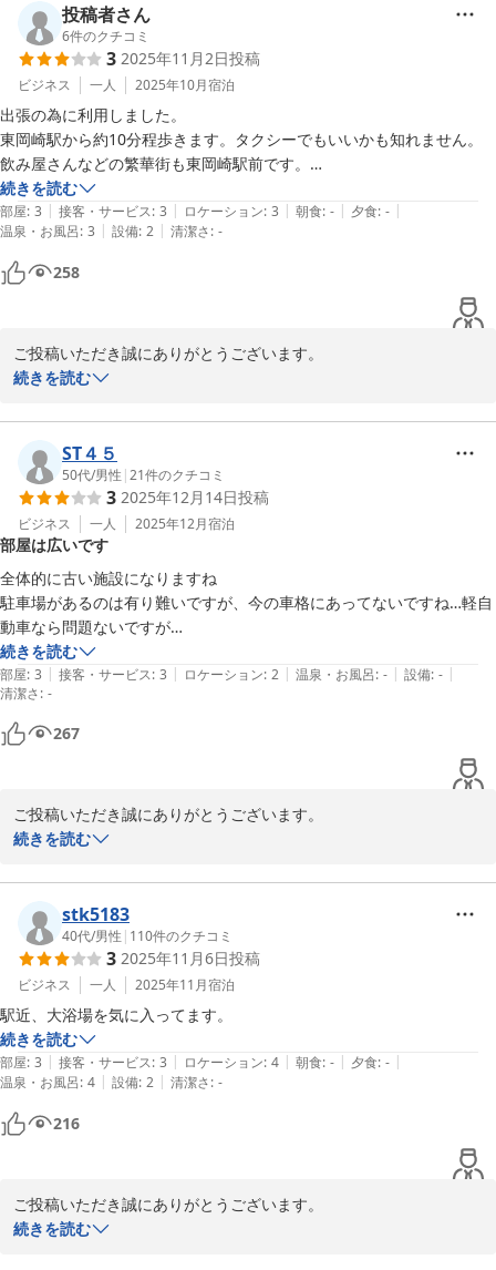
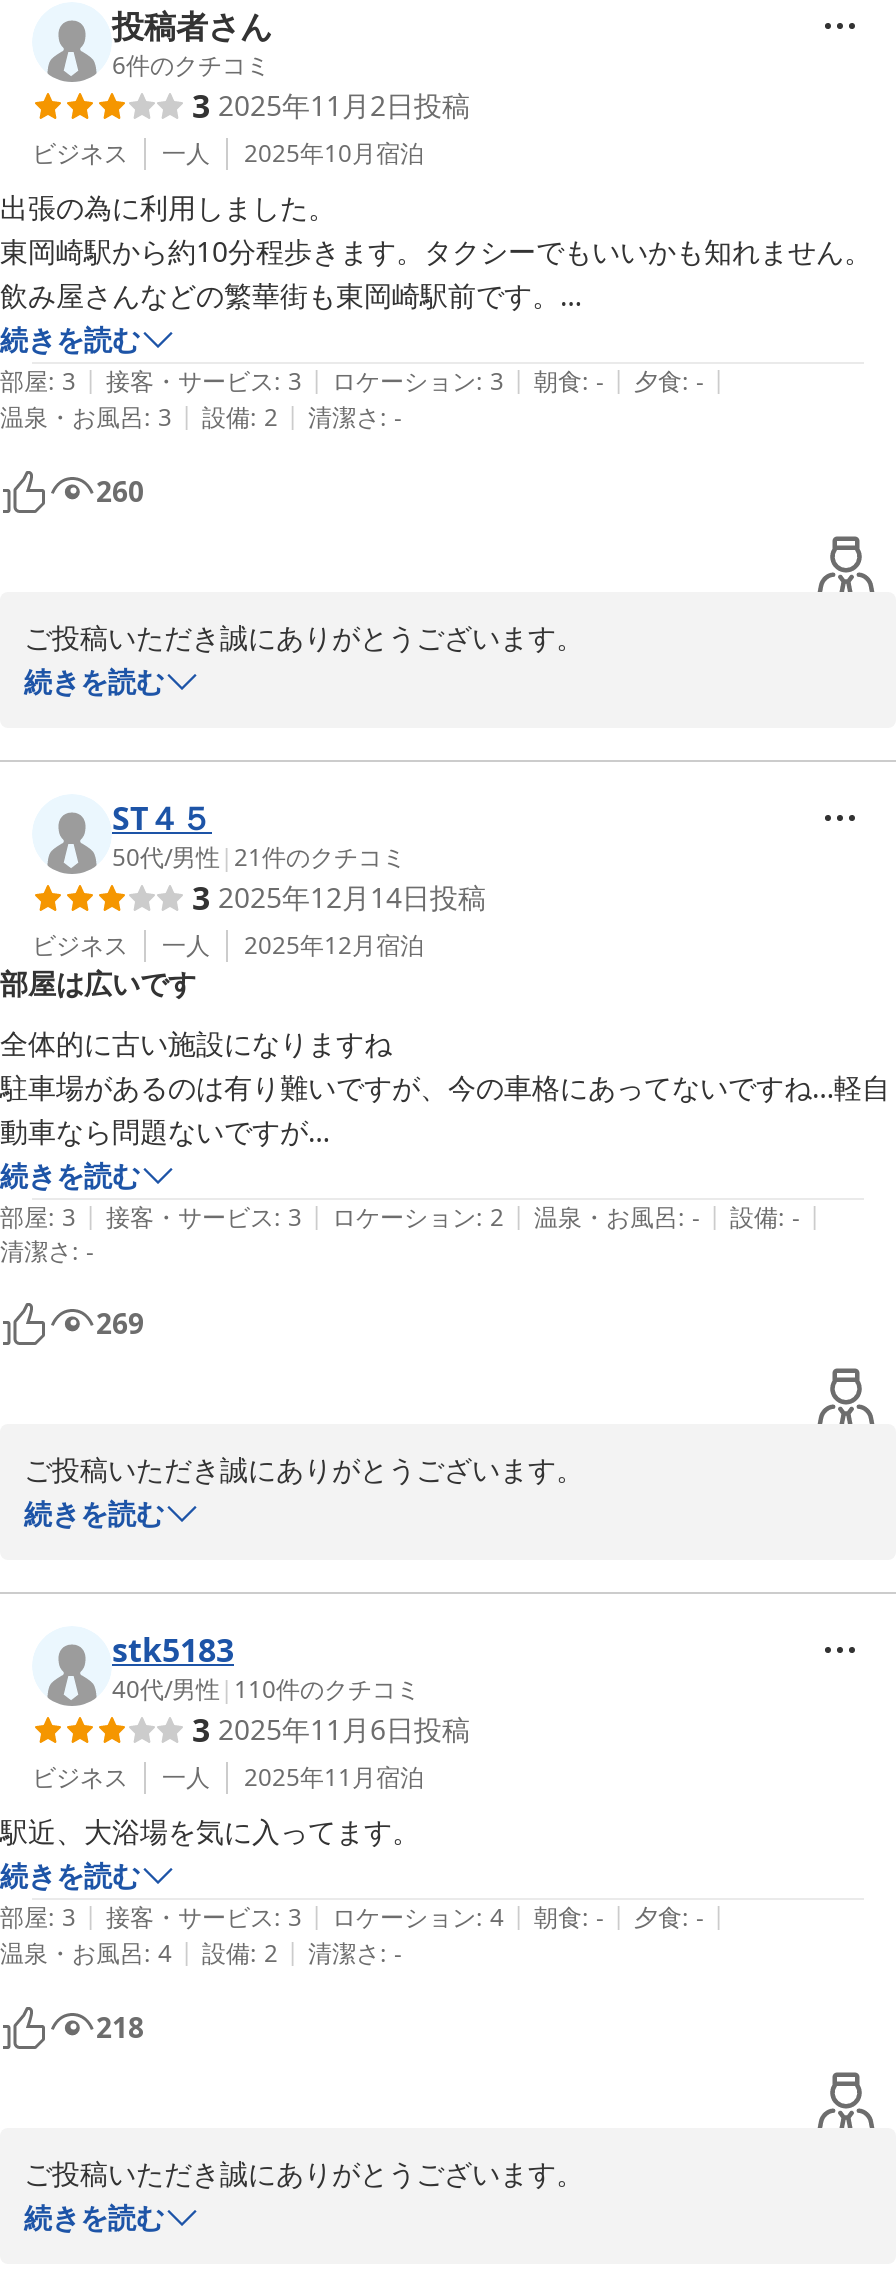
[53,262,80,283] 258 -> [96,472,144,510] 260
[53,723,80,744] 267 -> [96,1304,144,1342] 269
[53,1113,80,1134] 216 -> [96,2008,144,2046] 218

